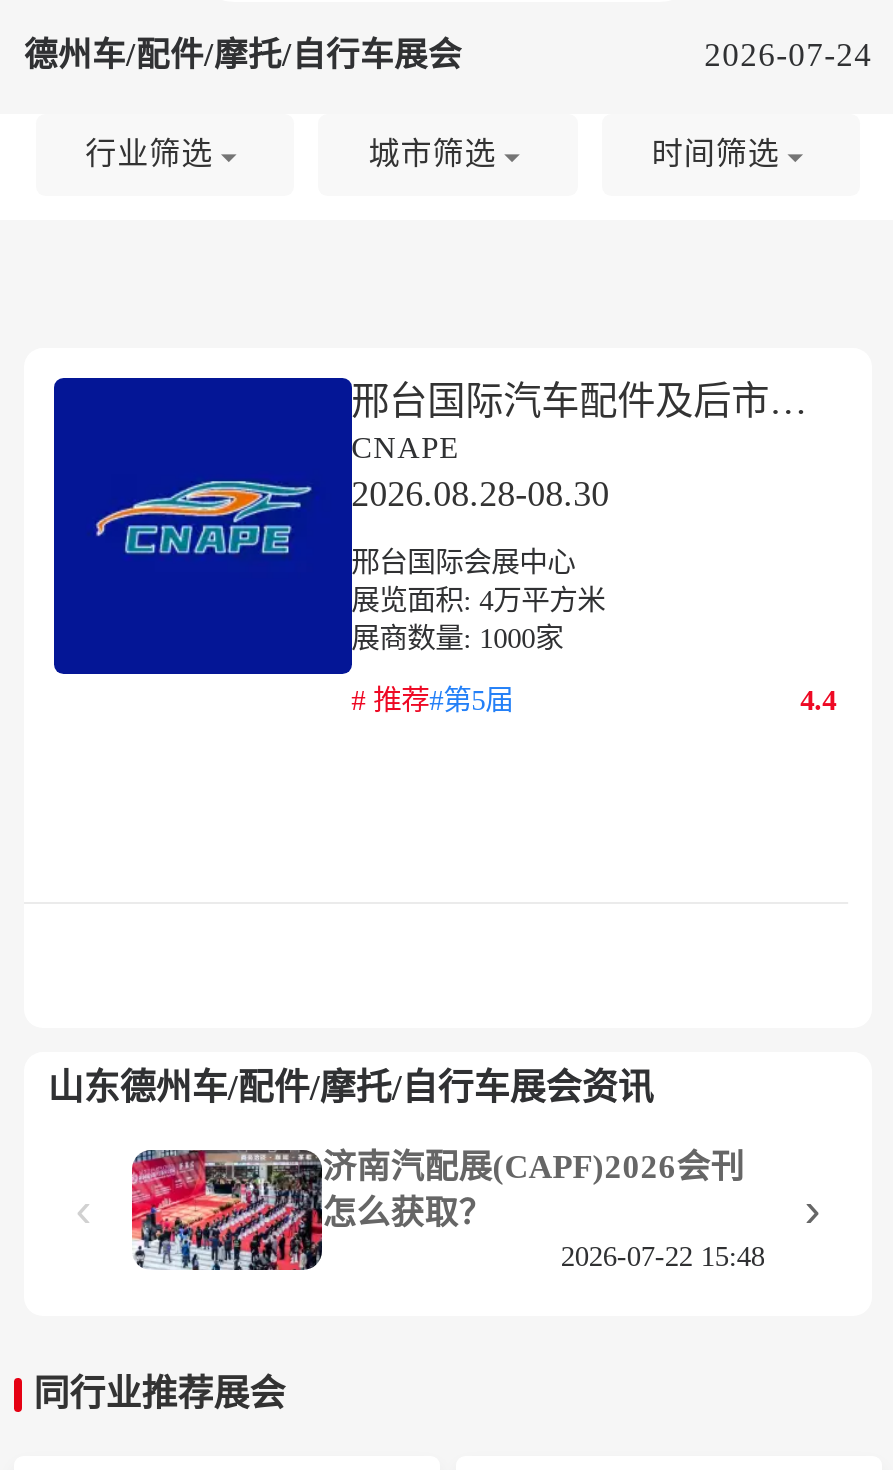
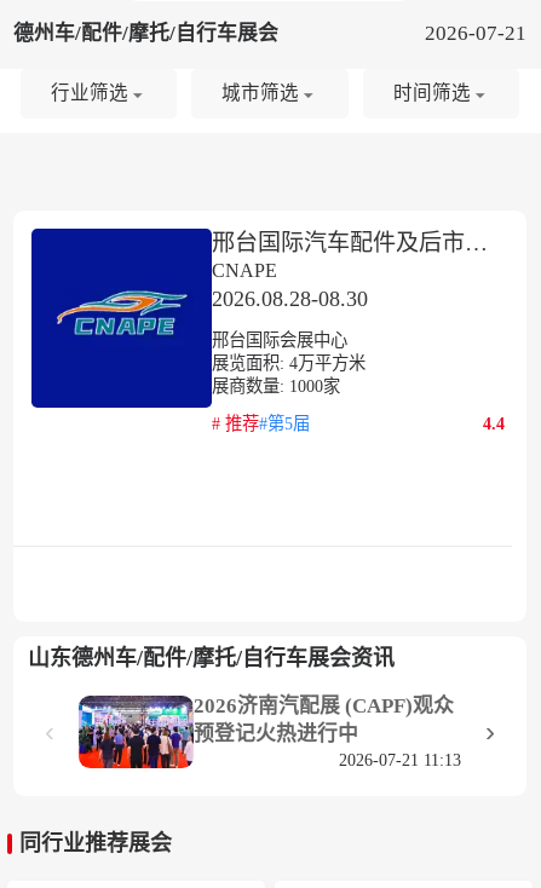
[704,35,872,73] 2026-07-24 -> [425,21,527,44] 2026-07-21
[130,1147,765,1272] [image] | 济南汽配展(CAPF)2026会刊 | 怎么获取？ | 2026-07-22 15:48 -> [77,694,461,769] [image] | 2026济南汽配展 (CAPF)观众 | 预登记火热进行中 | 2026-07-21 11:13

